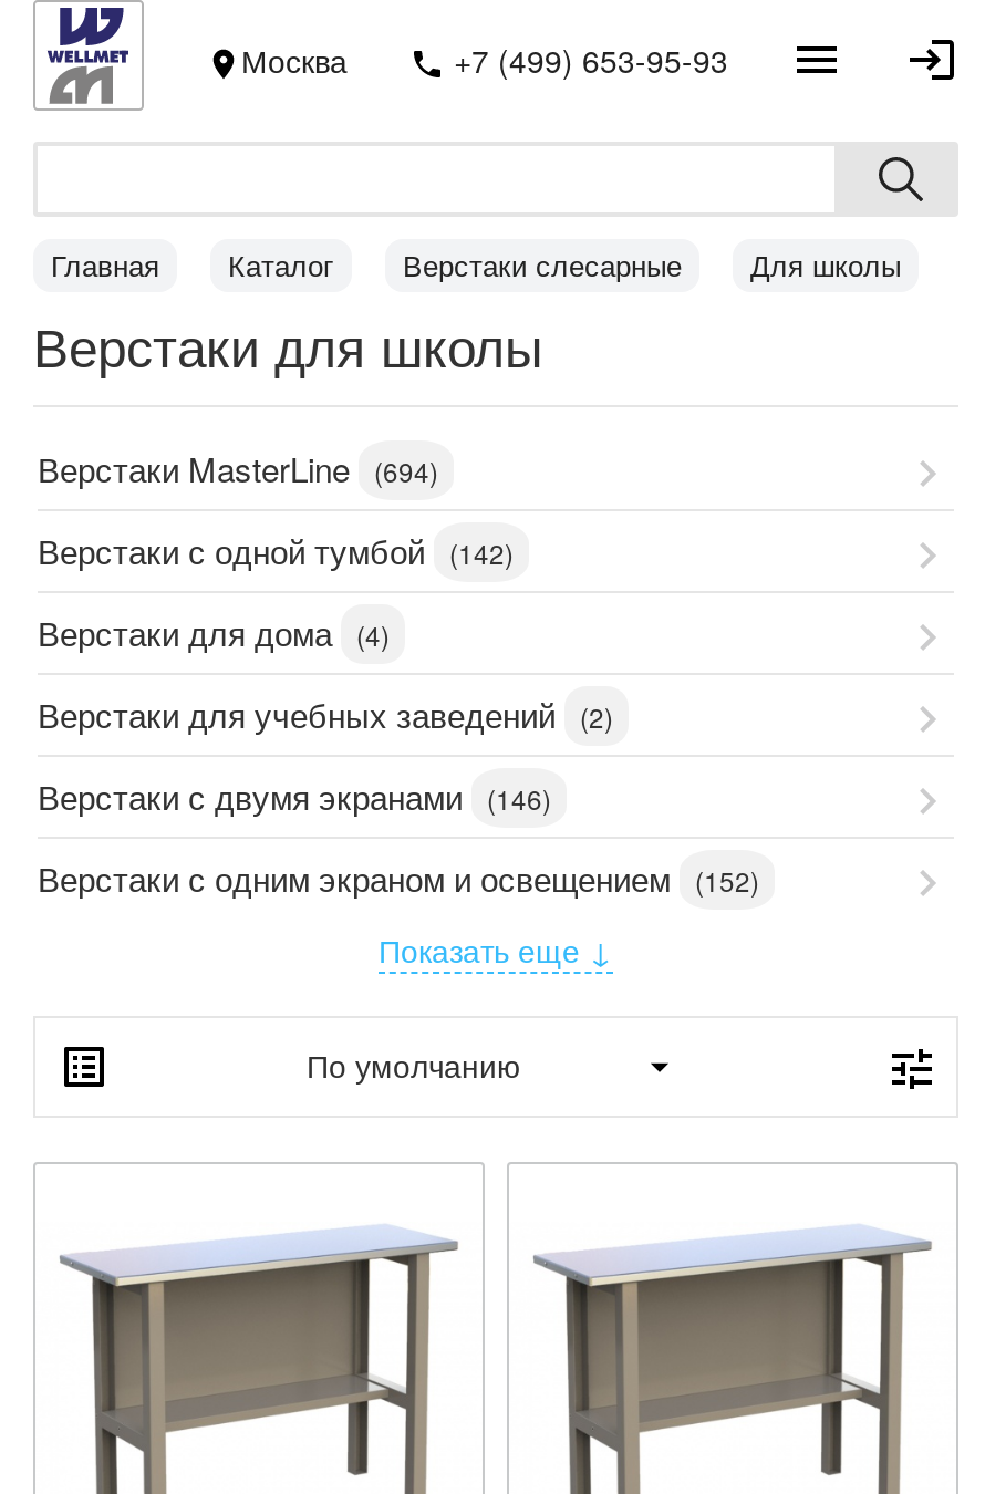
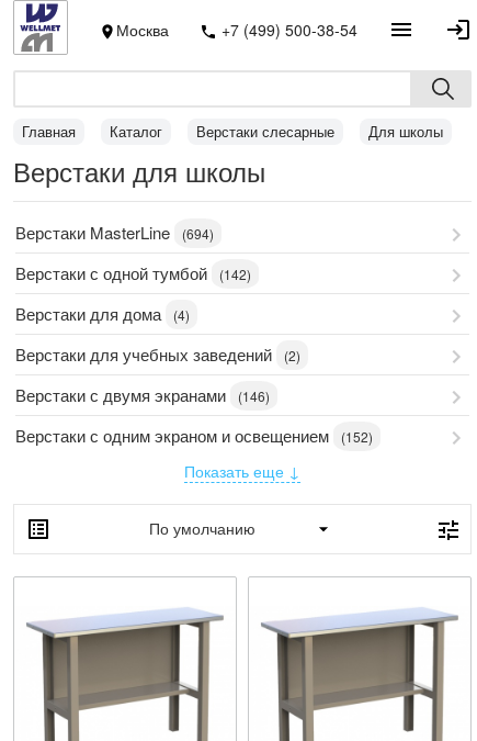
[454,38,728,82] +7 (499) 653-95-93 -> [222,19,357,41] +7 (499) 500-38-54

